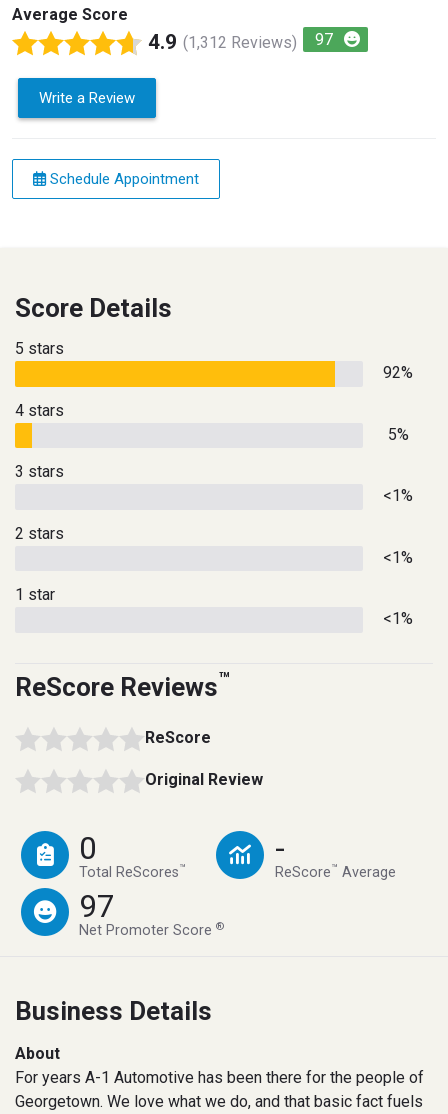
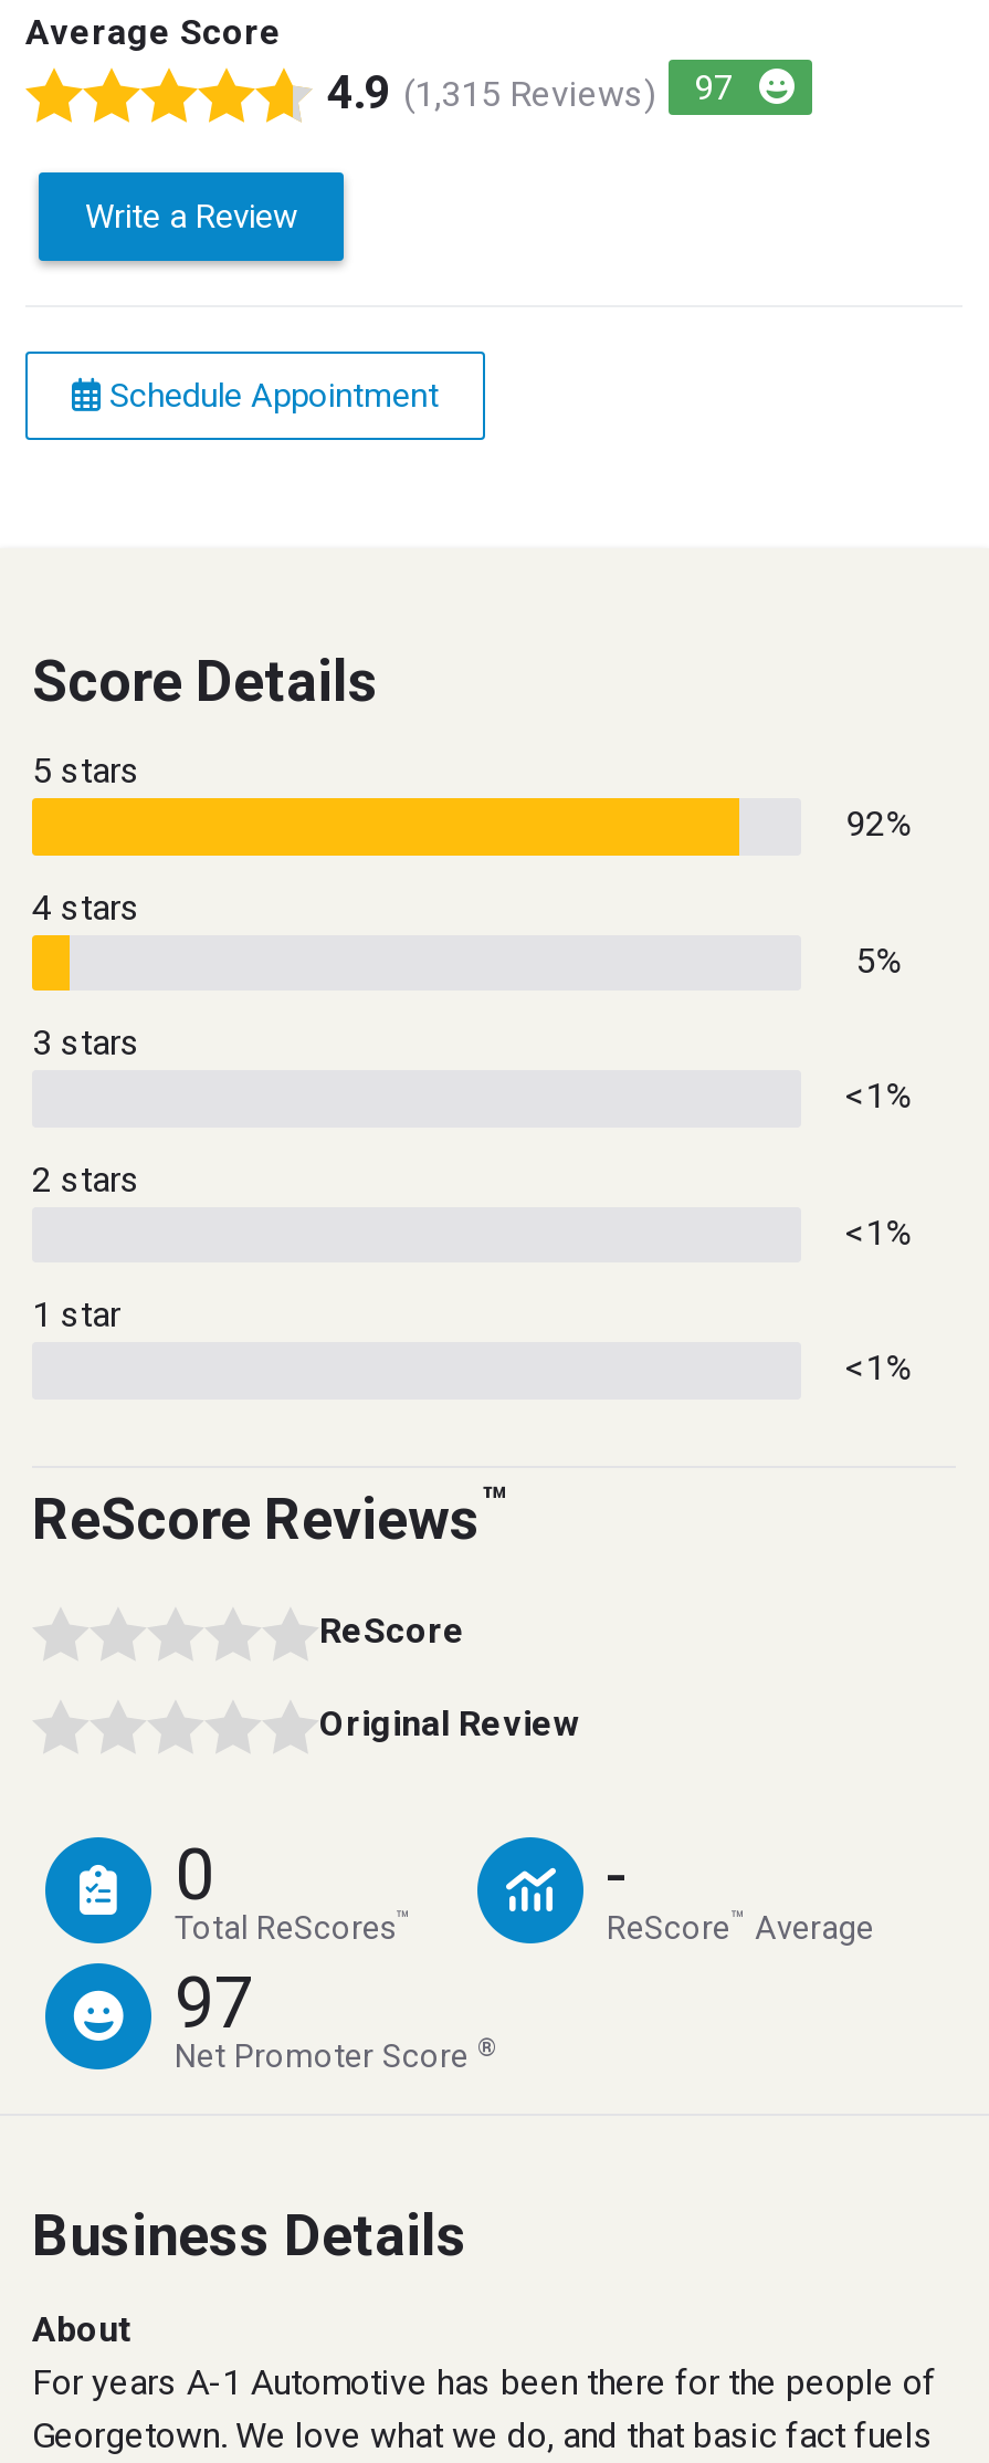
[148,30,332,54] 4.9 (1,312 Reviews) 97 -> [326,66,734,119] 4.9 (1,315 Reviews) 97

